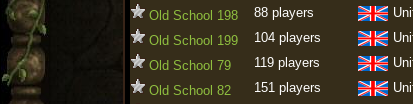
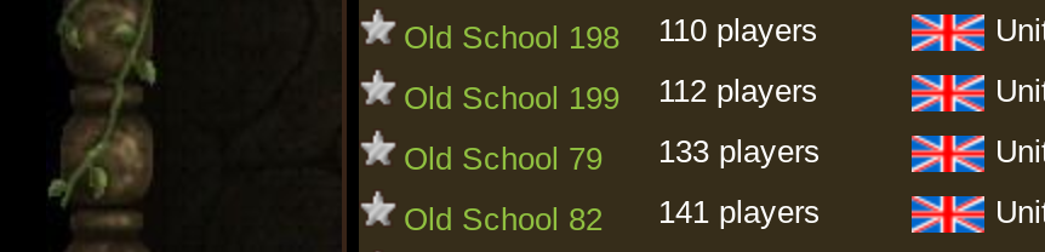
[148,5,313,23] Old School 198 88 players -> [404,12,818,56] Old School 198 110 players
[148,30,320,48] Old School 199 104 players -> [404,73,818,116] Old School 199 112 players
[148,55,319,73] Old School 79 119 players -> [404,133,821,177] Old School 79 133 players
[148,80,320,98] Old School 82 151 players -> [404,194,821,237] Old School 82 141 players

